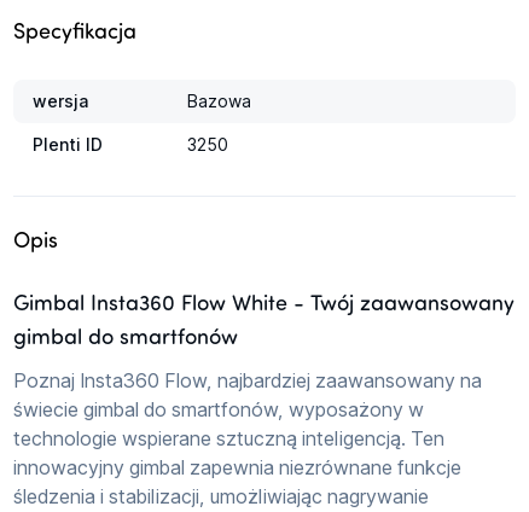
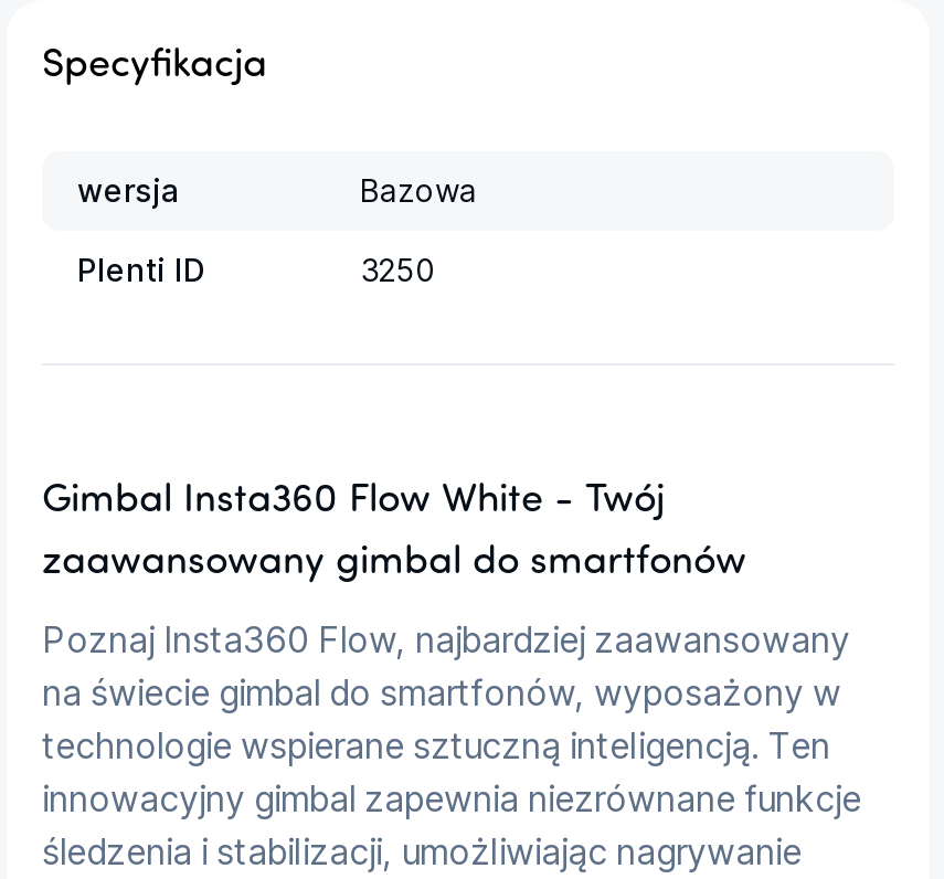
[13,231,515,422] Opis | Gimbal Insta360 Flow White - Twój zaawansowany | gimbal do smartfonów | Poznaj Insta360 Flow, najbardziej zaawansowany na | świecie gimbal do smartfonów, wyposażony w -> [42,480,859,714] Gimbal Insta360 Flow White - Twój | zaawansowany gimbal do smartfonów | Poznaj Insta360 Flow, najbardziej zaawansowany | na świecie gimbal do smartfonów, wyposażony w

